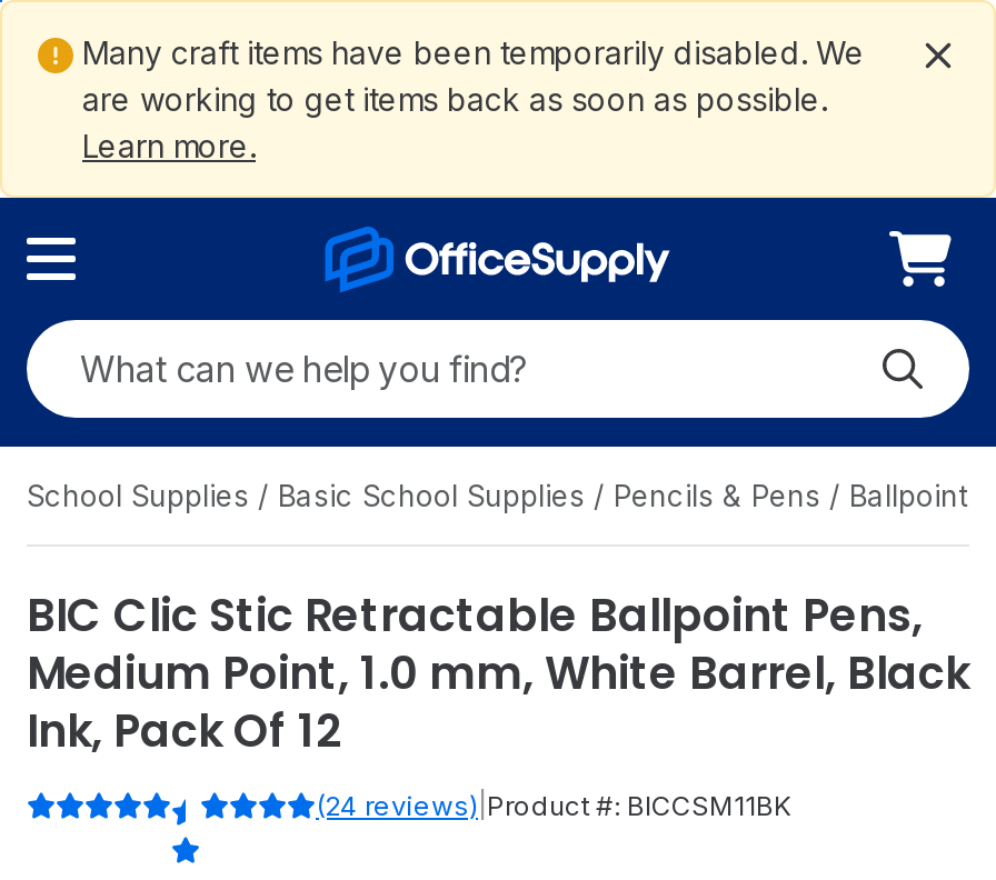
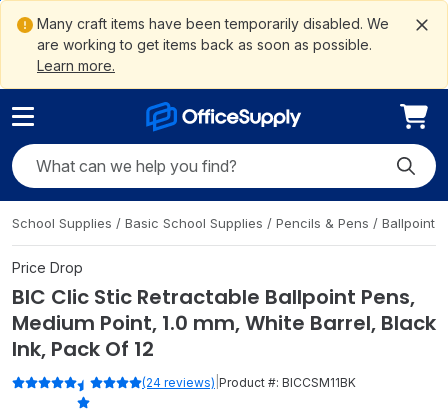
none -> [12,259,83,276] Price Drop

